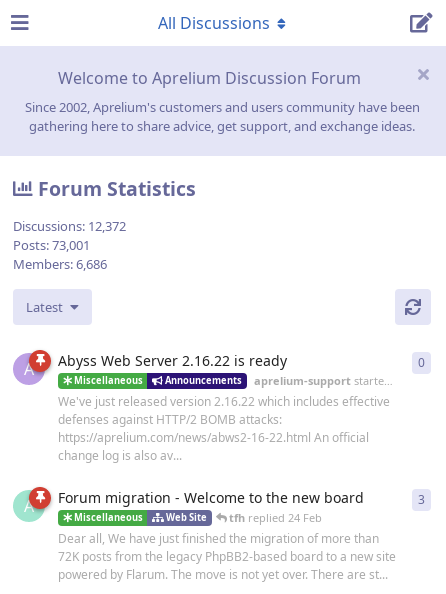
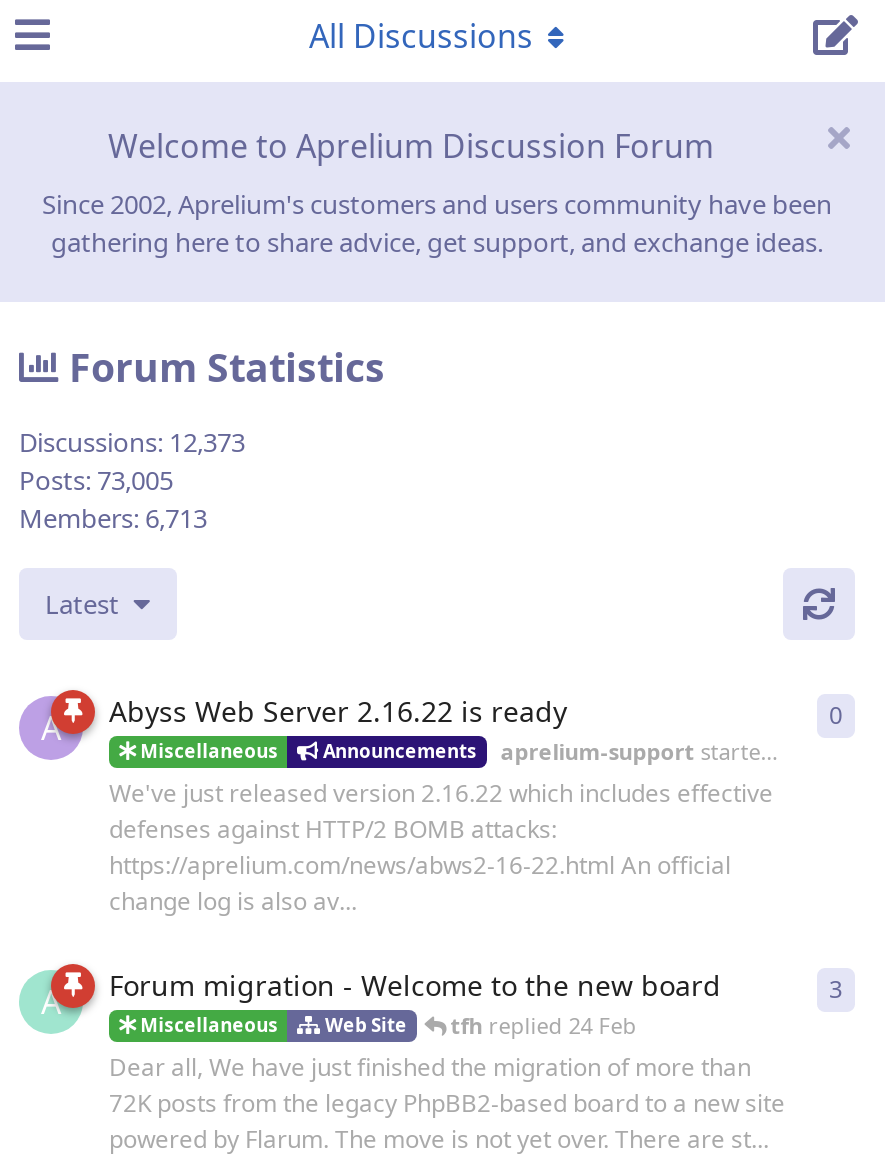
[13,217,126,235] Discussions: 12,372 -> [19,424,245,460] Discussions: 12,373
[13,236,90,254] Posts: 73,001 -> [19,462,173,498] Posts: 73,005
[13,255,107,273] Members: 6,686 -> [19,500,207,536] Members: 6,713

